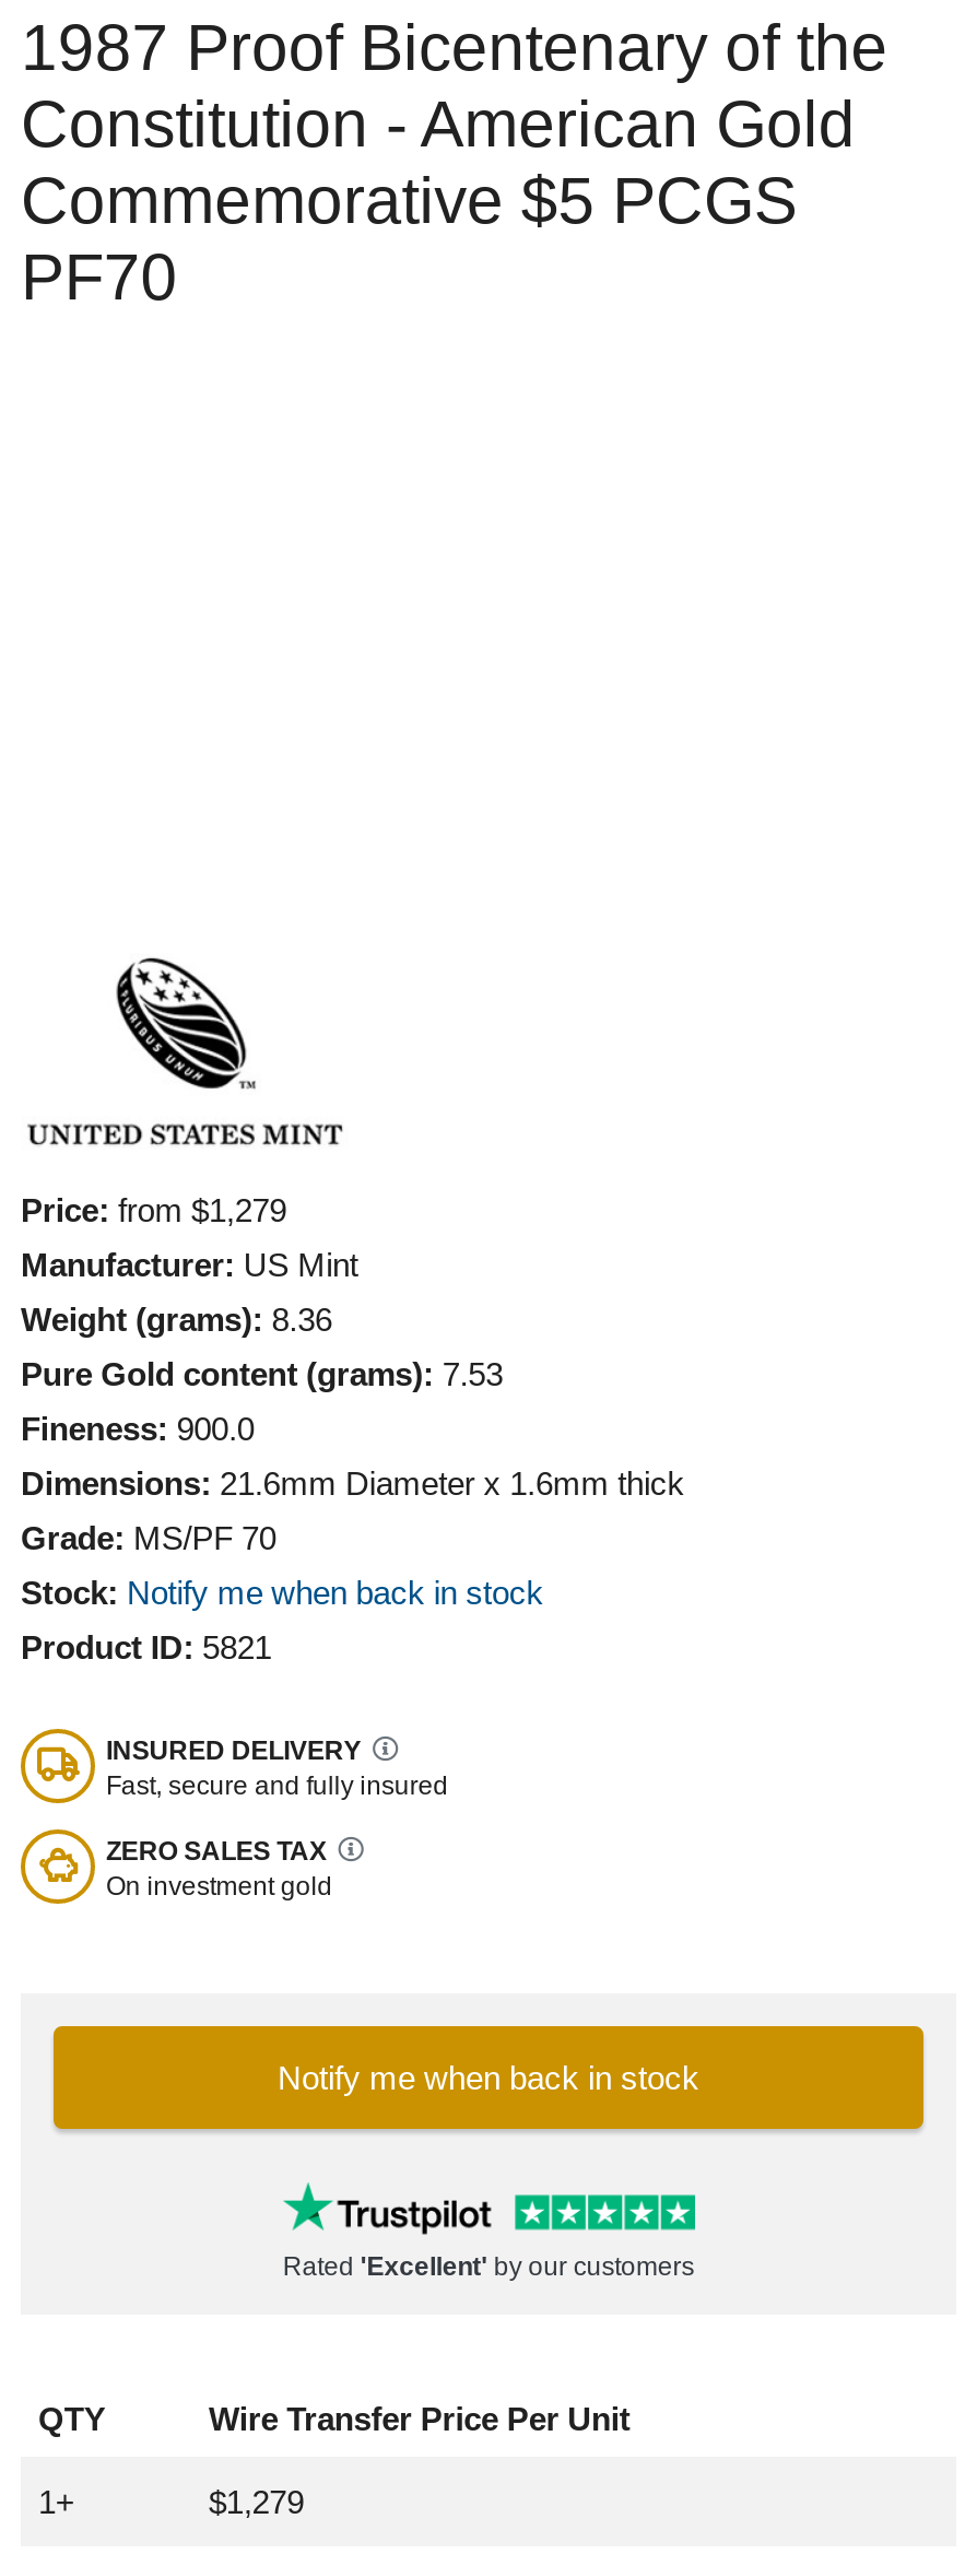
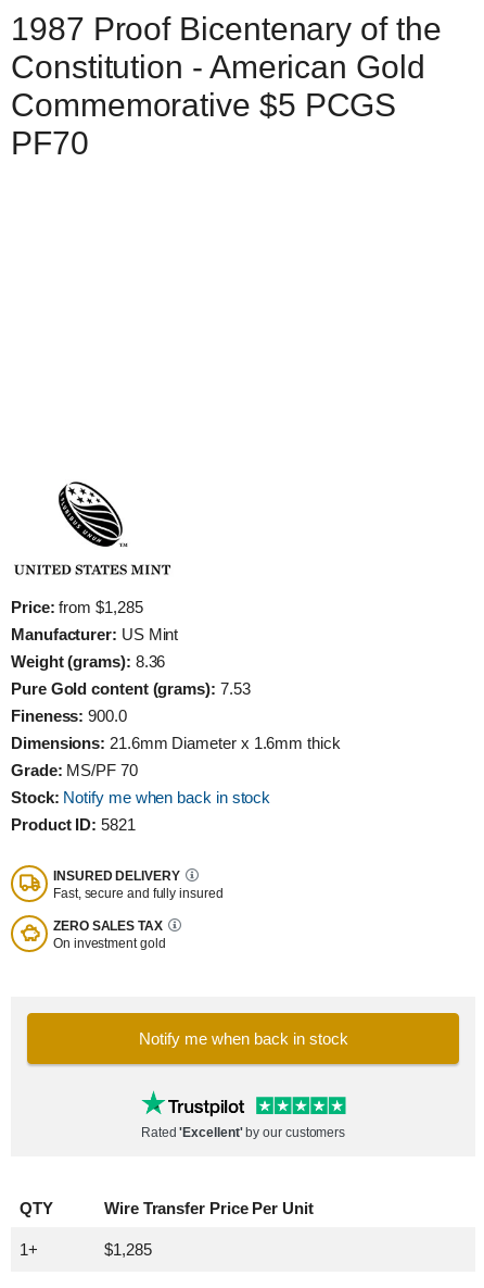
[21,1191,287,1228] Price: from $1,279 -> [11,598,143,616] Price: from $1,285
[209,2482,304,2519] $1,279 -> [104,1240,151,1258] $1,285

